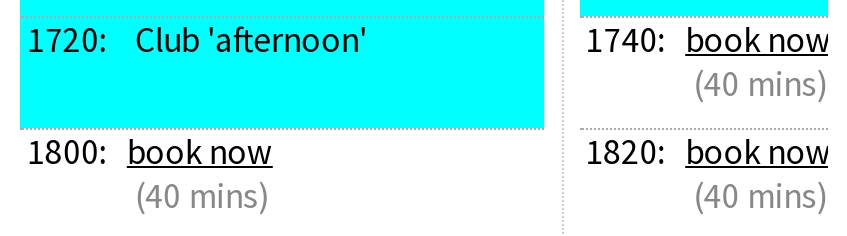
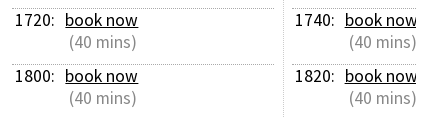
[27,18,367,62] 1720: Club 'afternoon' -> [15,9,138,53] 1720: book now | (40 mins)

